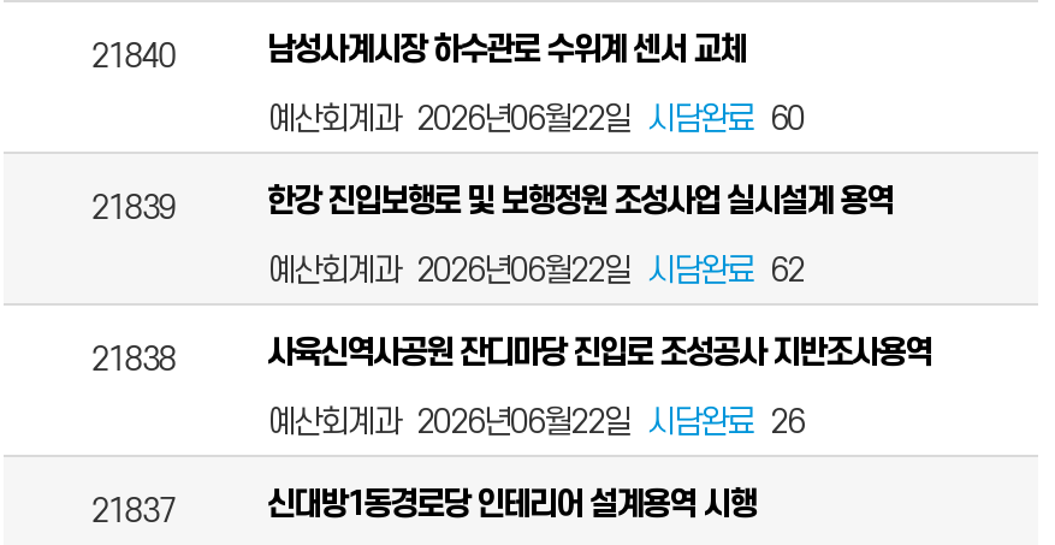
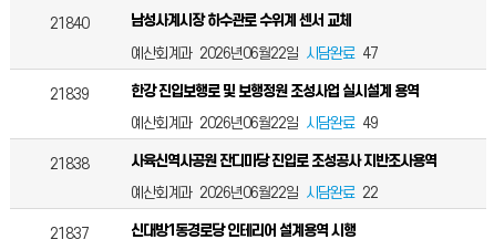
[267,97,804,136] 예산회계과 2026년06월22일 시담완료 60 -> [131,44,378,61] 예산회계과 2026년06월22일 시담완료 47
[267,250,804,288] 예산회계과 2026년06월22일 시담완료 62 -> [131,114,378,131] 예산회계과 2026년06월22일 시담완료 49
[267,402,804,440] 예산회계과 2026년06월22일 시담완료 26 -> [131,184,378,201] 예산회계과 2026년06월22일 시담완료 22

